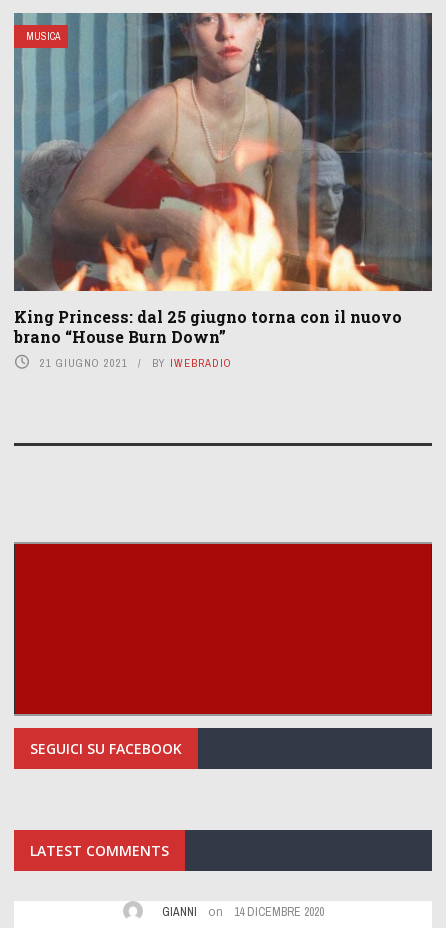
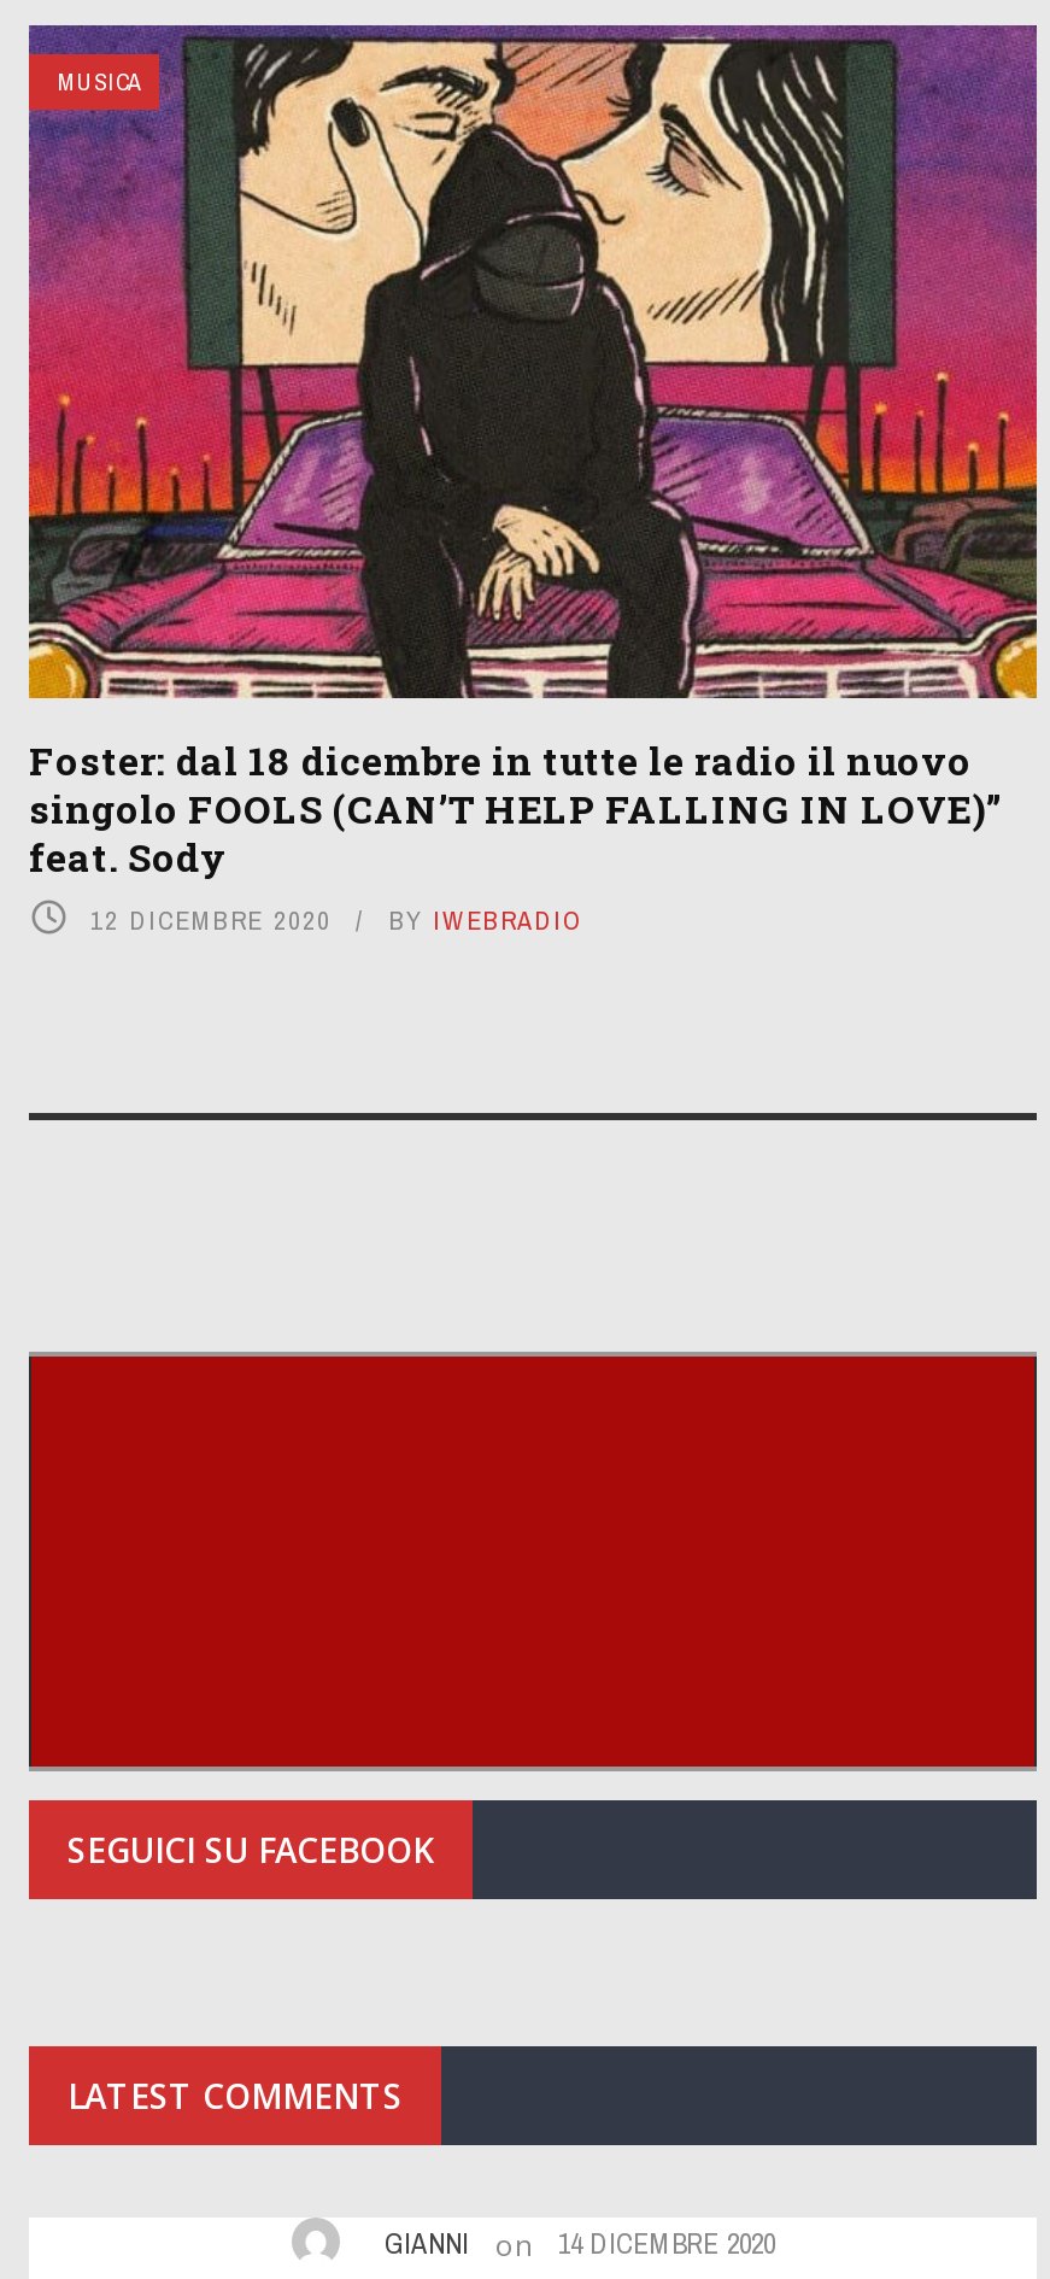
[13,12,433,370] [image] | King Princess: dal 25 giugno torna con il nuovo | brano “House Burn Down” | 21 GIUGNO 2021 -> [27,24,1039,936] [image] | Foster: dal 18 dicembre in tutte le radio il nuovo | singolo FOOLS (CAN’T HELP FALLING IN LOVE)” | feat. Sody | 12 DICEMBRE 2020

